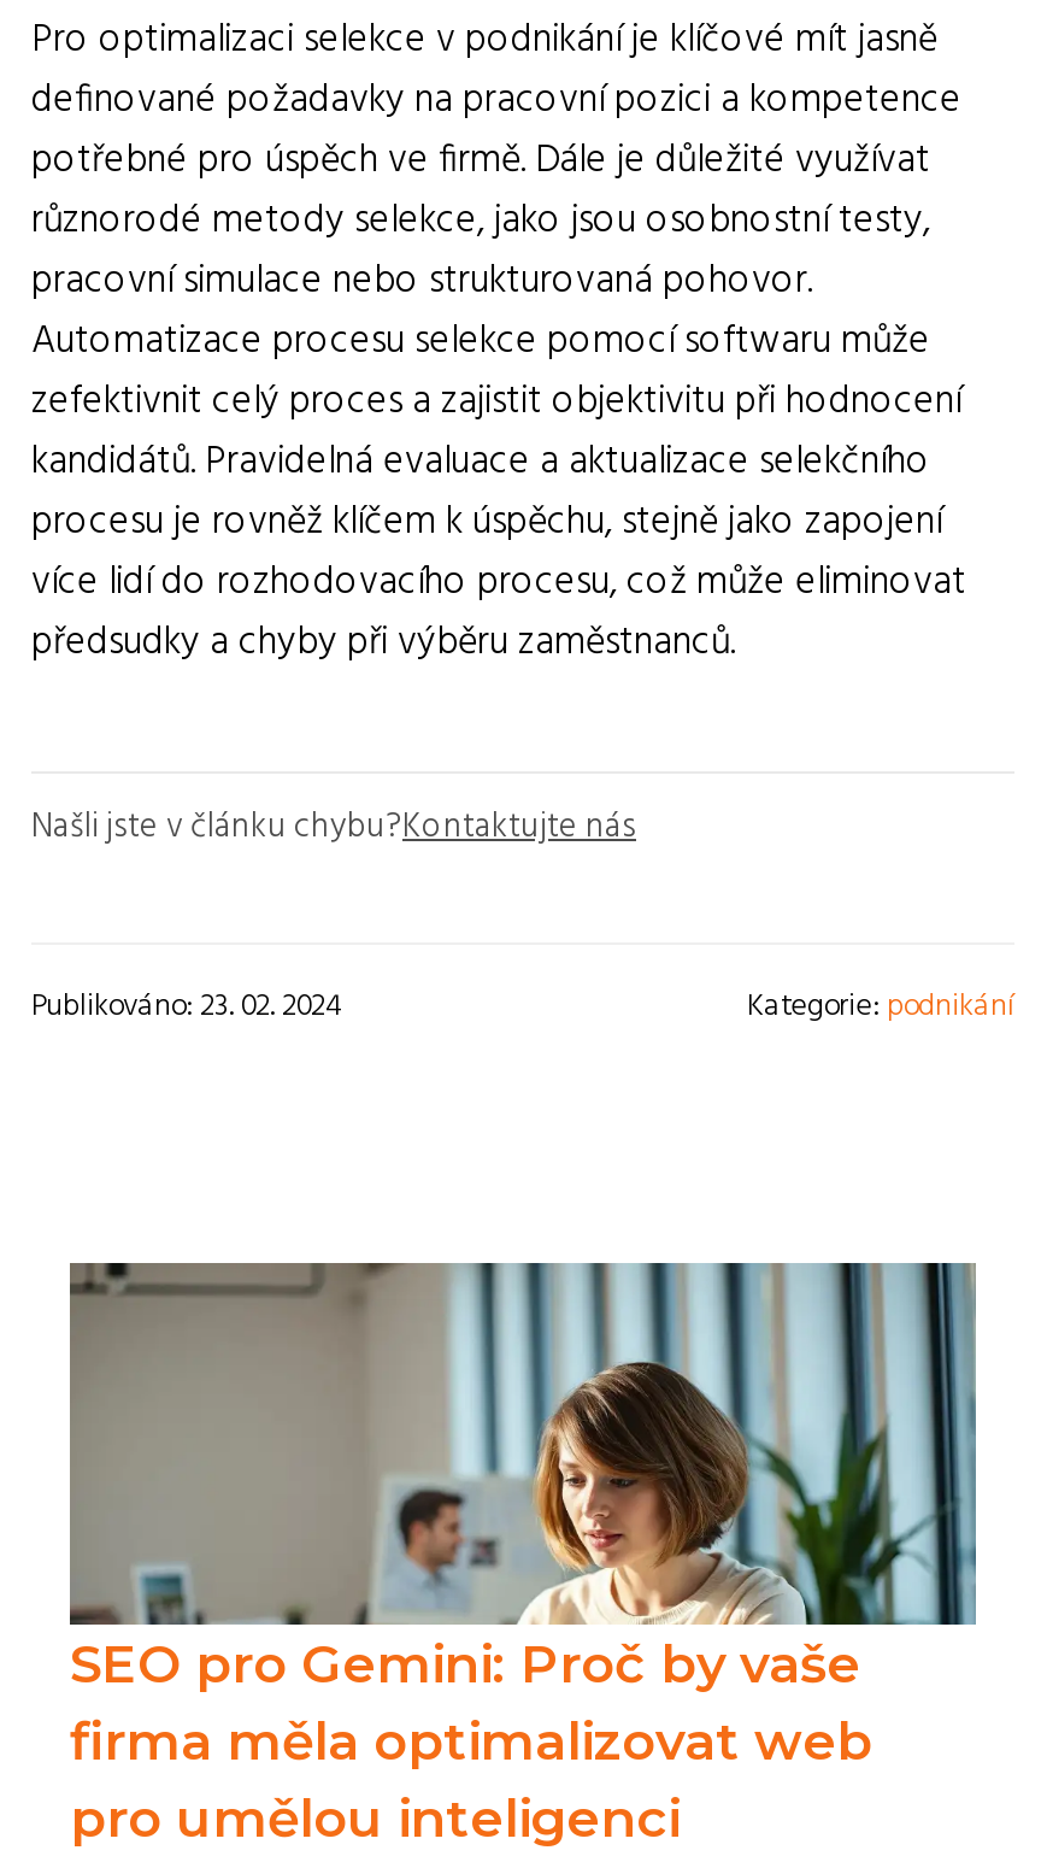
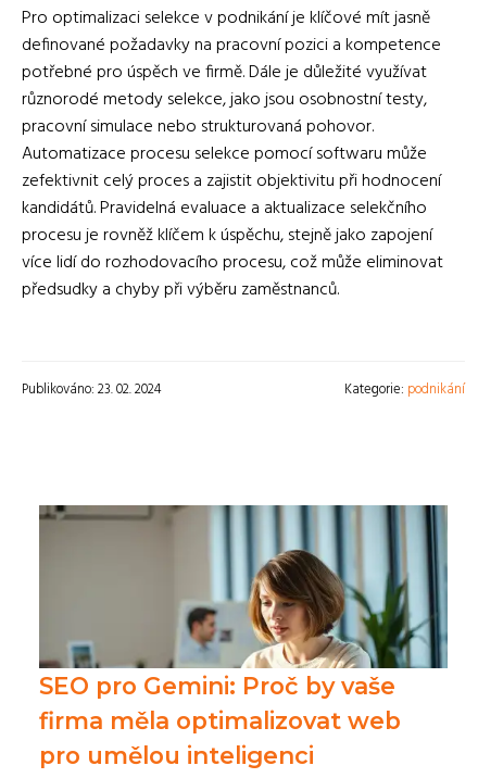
[31,801,636,857] Našli jste v článku chybu?Kontaktujte nás -> none

